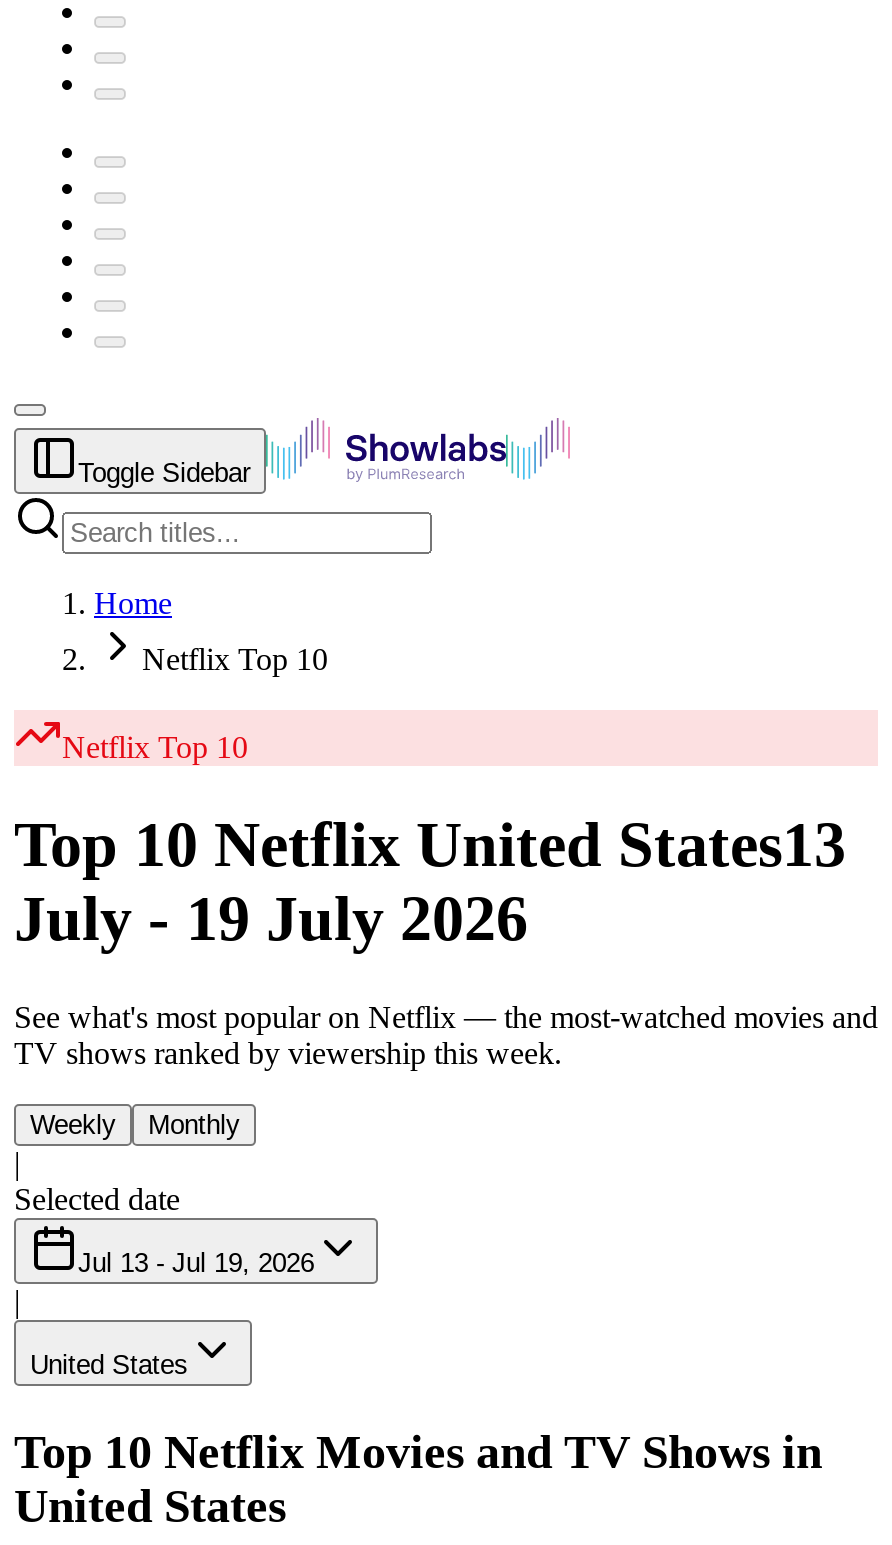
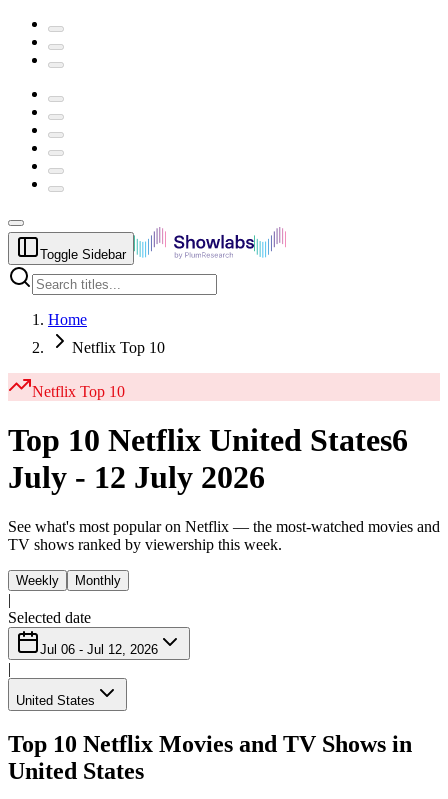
[14,809,846,881] Top 10 Netflix United States13 -> [8,422,408,458] Top 10 Netflix United States6
[14,883,528,955] July - 19 July 2026 -> [8,459,265,495] July - 12 July 2026
[78,1248,314,1278] Jul 13 - Jul 19, 2026 -> [40,642,158,657] Jul 06 - Jul 12, 2026

